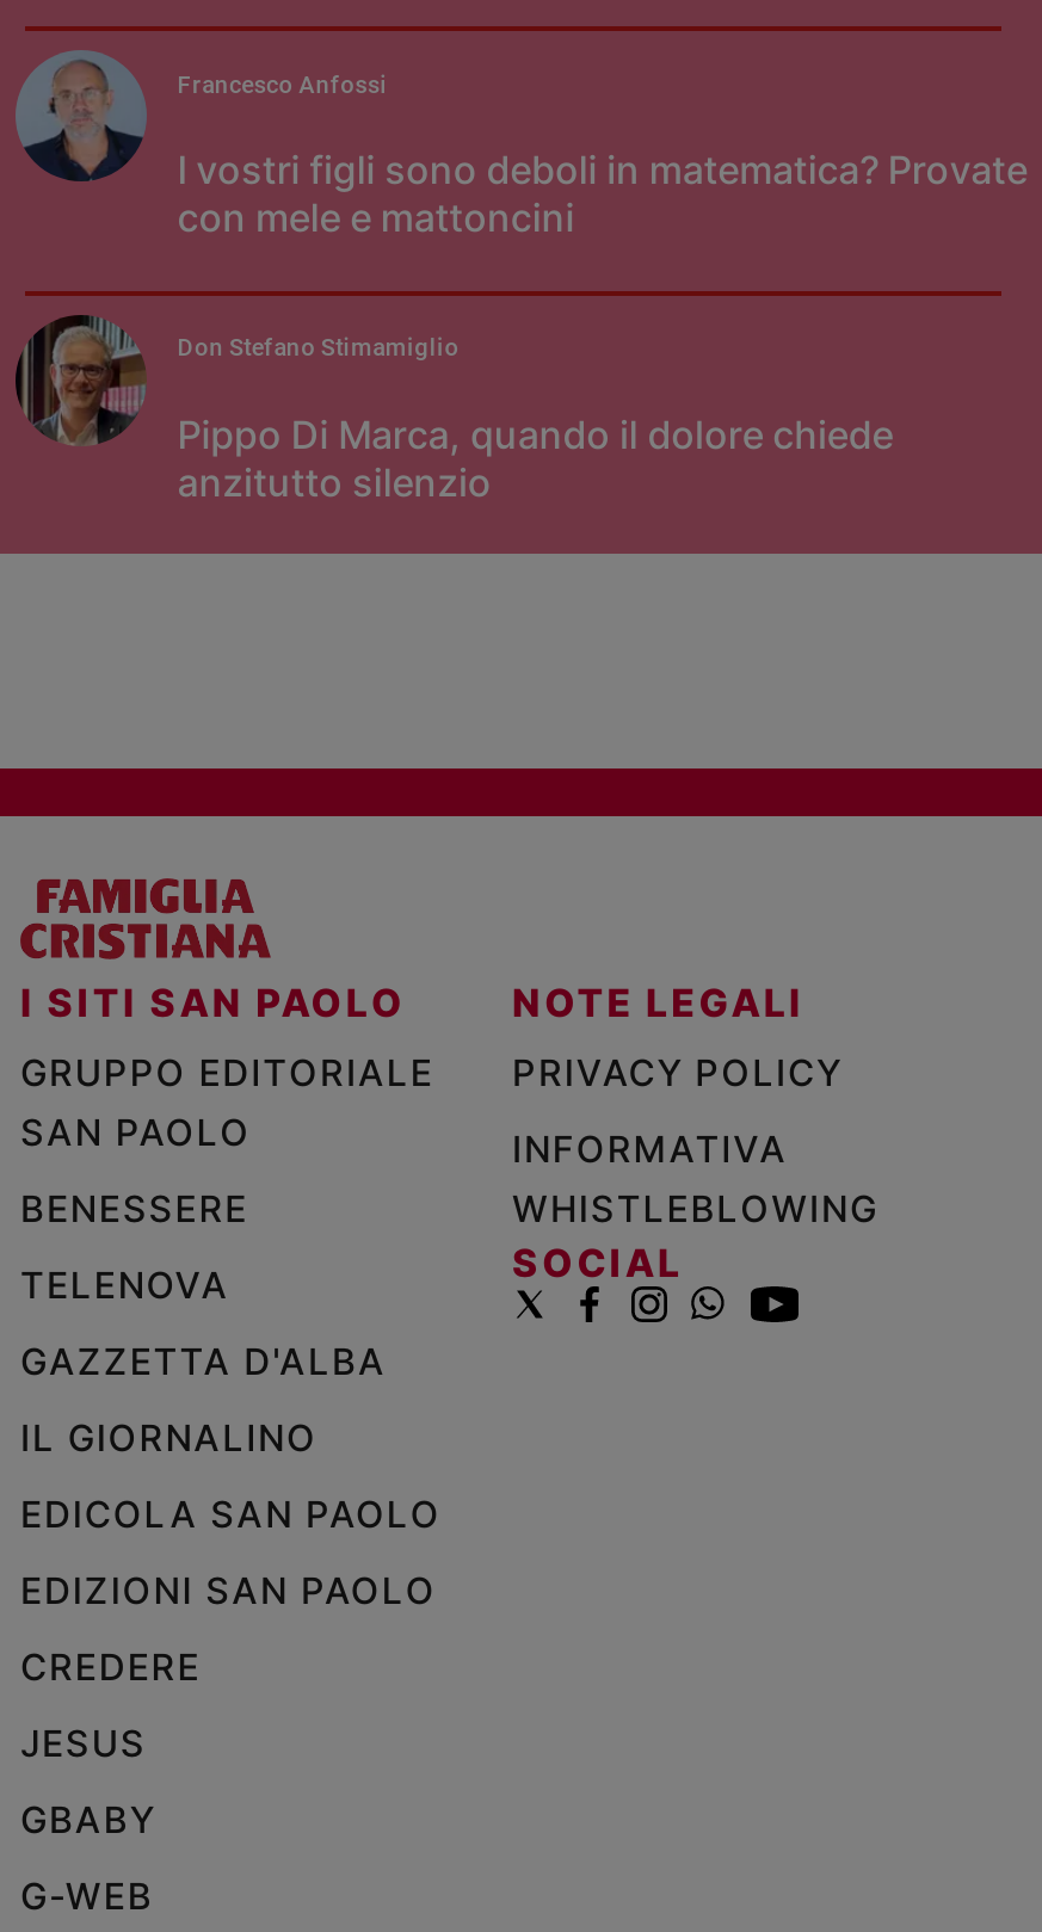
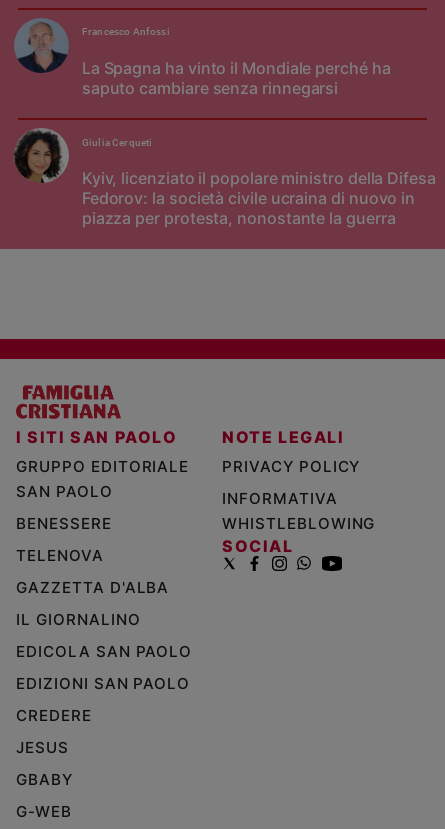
[177,144,1027,240] I vostri figli sono deboli in matematica? Provate | con mele e mattoncini -> [82,57,391,97] La Spagna ha vinto il Mondiale perché ha | saputo cambiare senza rinnegarsi
[16,313,893,504] [image] | Pippo Di Marca, quando il dolore chiede | anzitutto silenzio -> [14,127,436,228] [image] | Kyiv, licenziato il popolare ministro della Difesa | Fedorov: la società civile ucraina di nuovo in | piazza per protesta, nonostante la guerra
[177,334,459,361] Don Stefano Stimamiglio -> [82,137,152,148] Giulia Cerqueti

